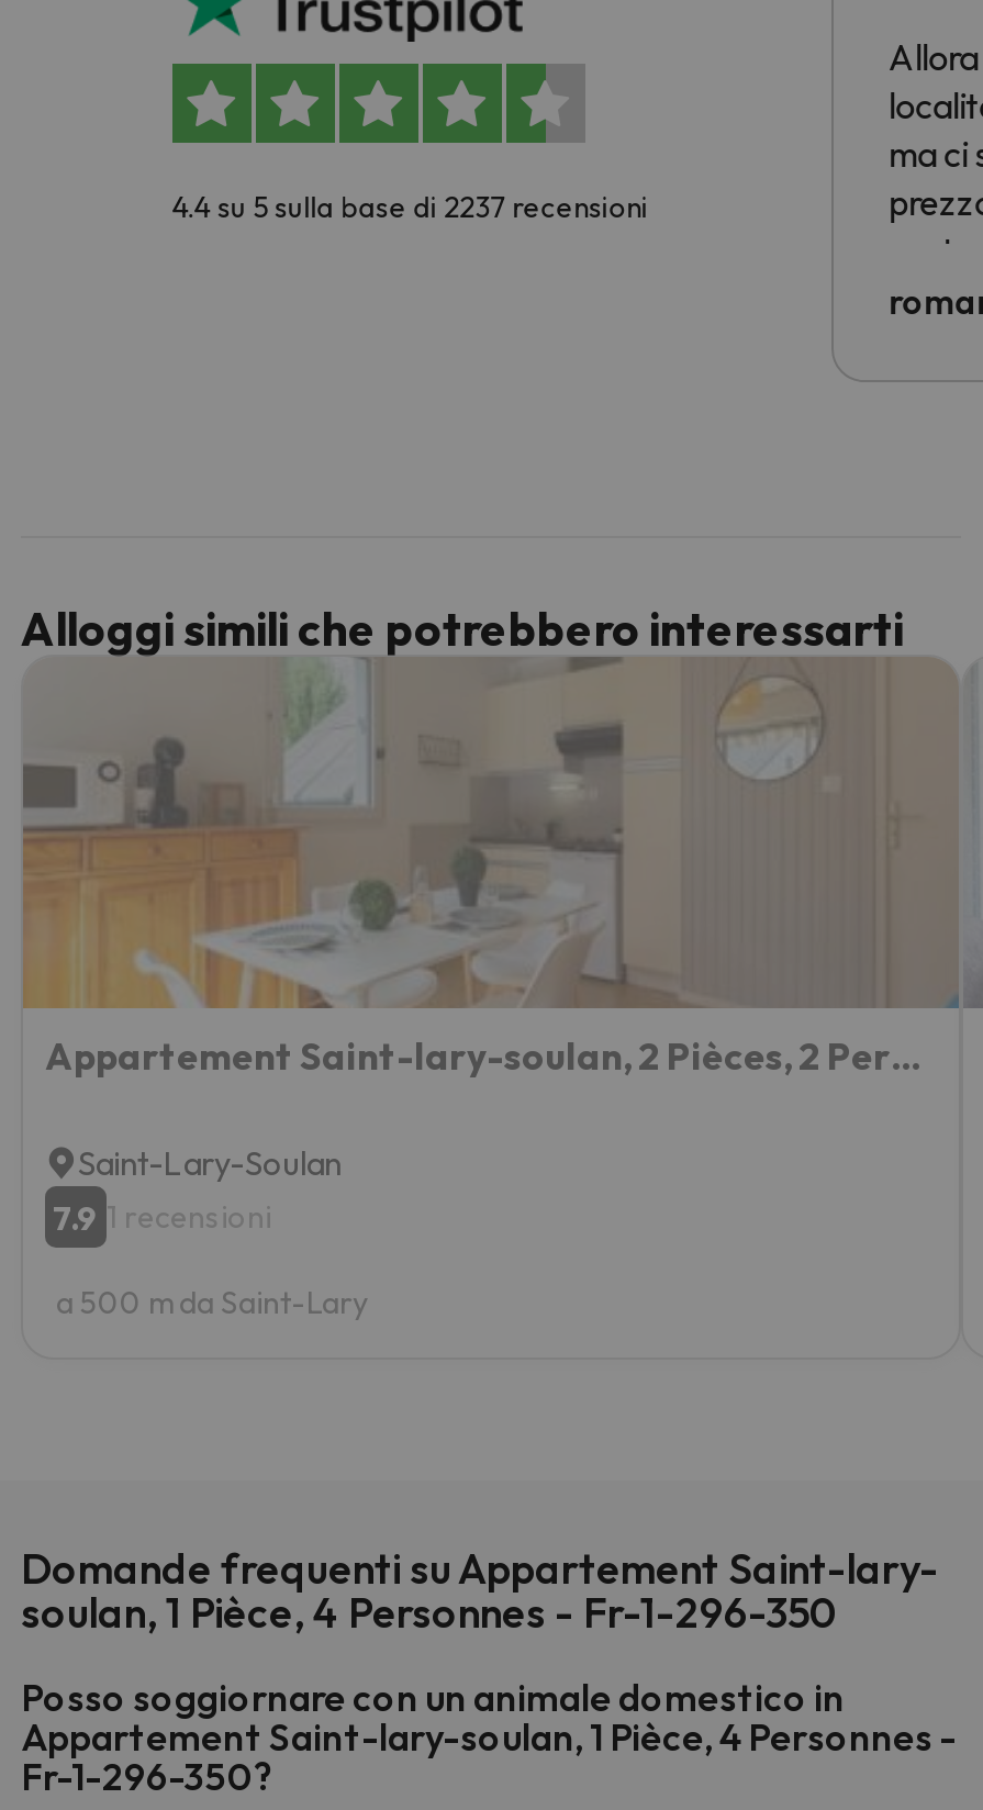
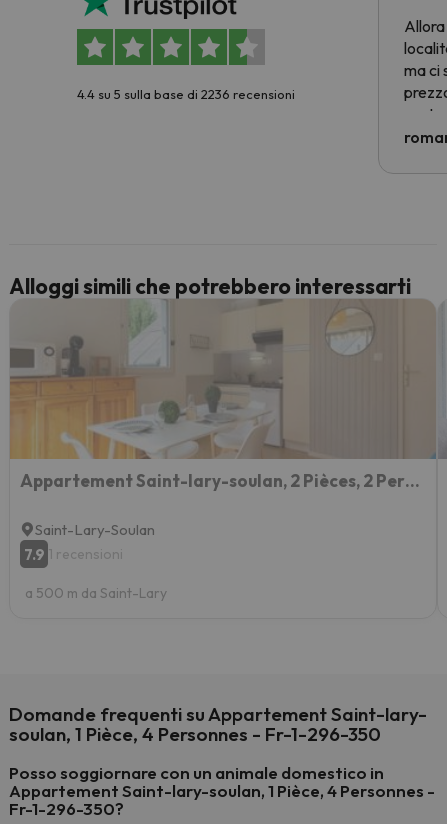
[172,189,648,224] 4.4 su 5 sulla base di 2237 recensioni -> [77,86,295,102] 4.4 su 5 sulla base di 2236 recensioni

